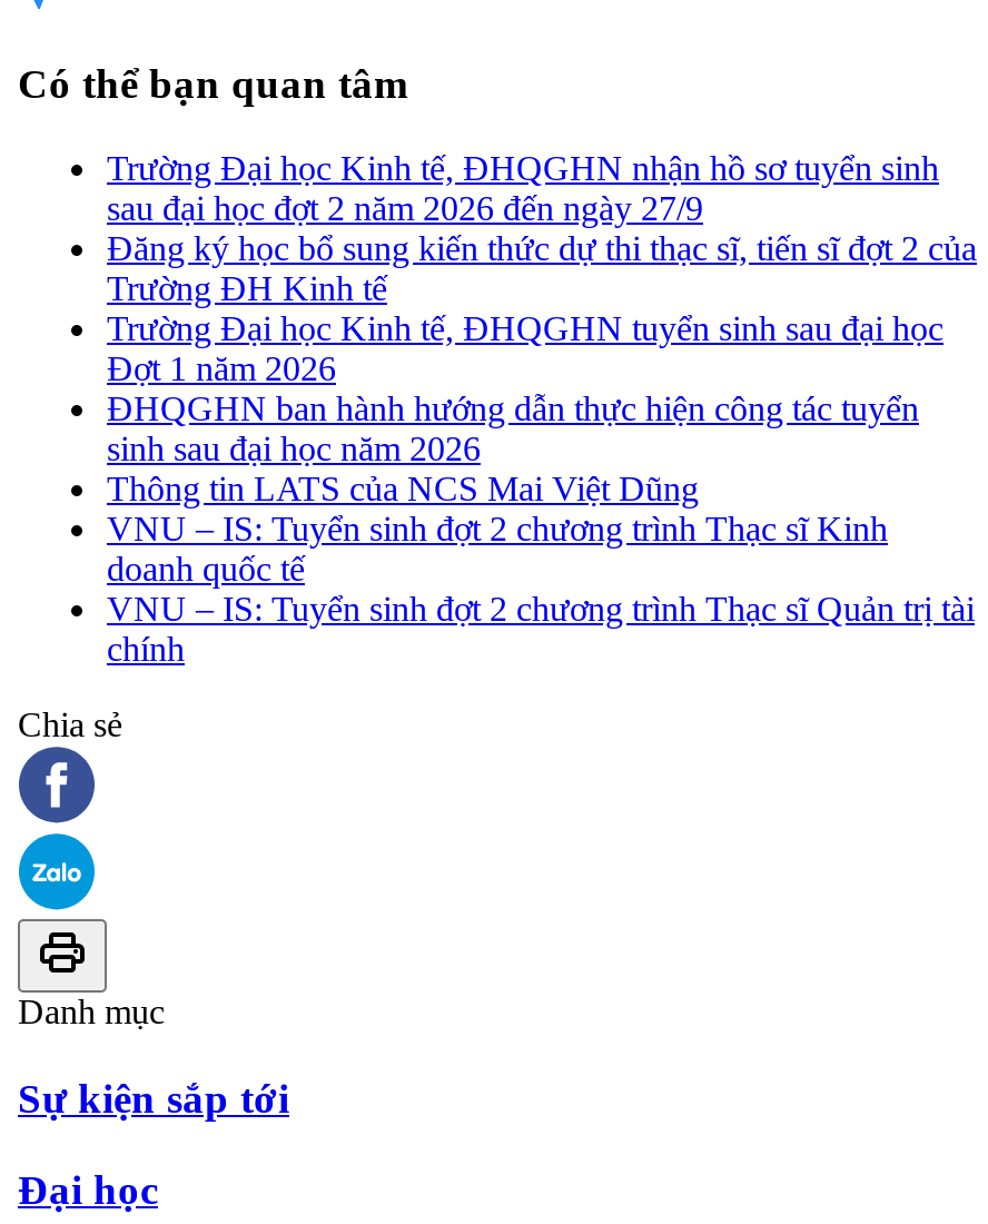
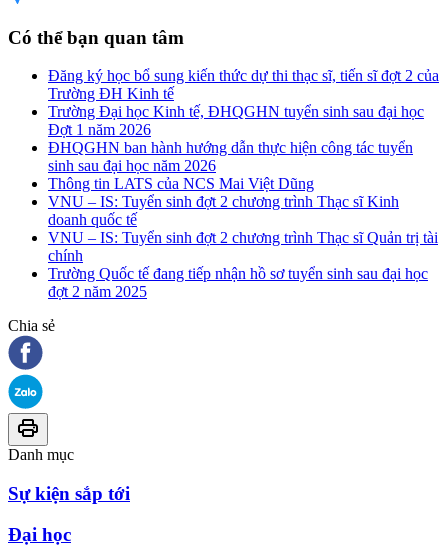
[107,150,939,227] Trường Đại học Kinh tế, ĐHQGHN nhận hồ sơ tuyển sinh | sau đại học đợt 2 năm 2026 đến ngày 27/9 -> none
moved [107,230,977,668] -> [48,67,439,264]: Đăng ký học bổ sung kiến thức dự thi thạc sĩ, tiến sĩ đợt 2 của | Trường ĐH Kinh tế | Trường Đại học Kinh tế, ĐHQGHN tuyển sinh sau đại học | ... | VNU – IS: Tuyển sinh đợt 2 chương trình Thạc sĩ Quản trị tài | chính
none -> [48,265,428,300] Trường Quốc tế đang tiếp nhận hồ sơ tuyển sinh sau đại học | đợt 2 năm 2025

